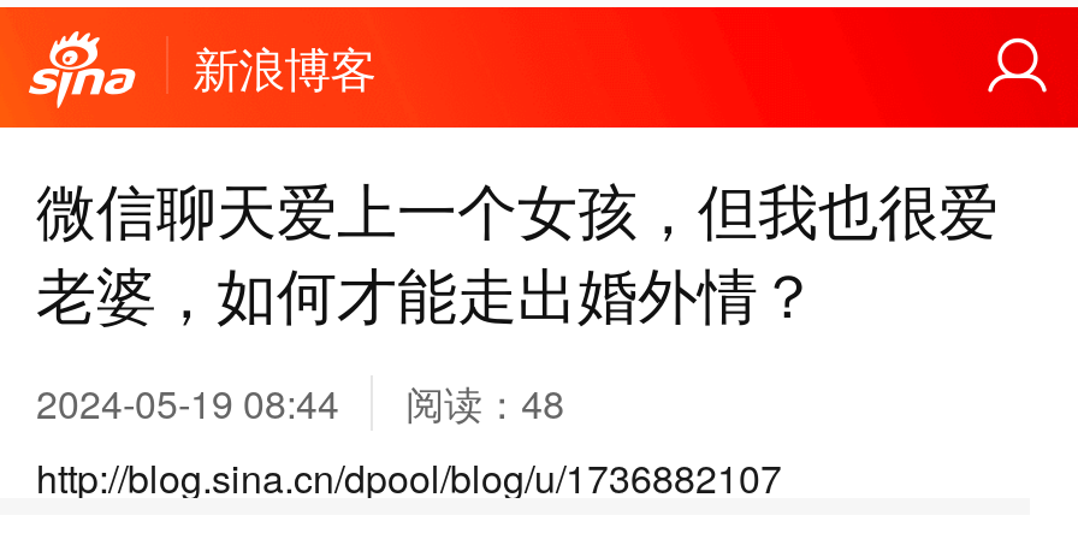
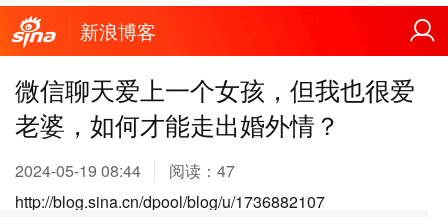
[36,375,565,431] 2024-05-19 08:44 阅读：48 -> [15,159,235,182] 2024-05-19 08:44 阅读：47

